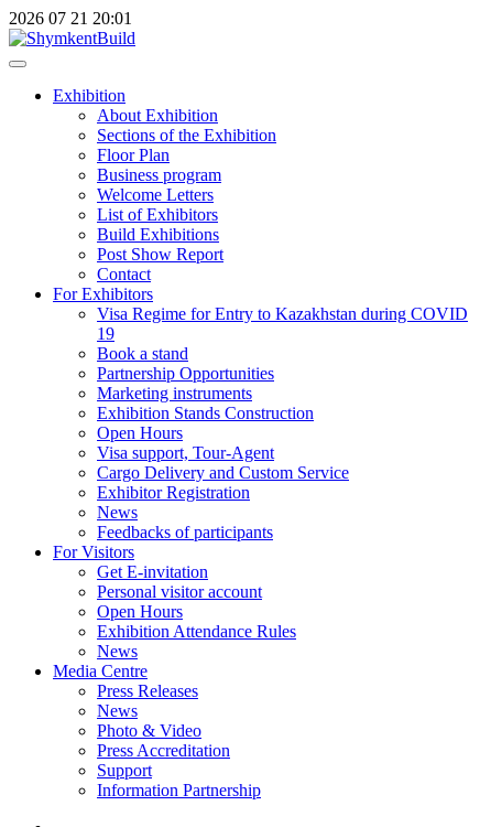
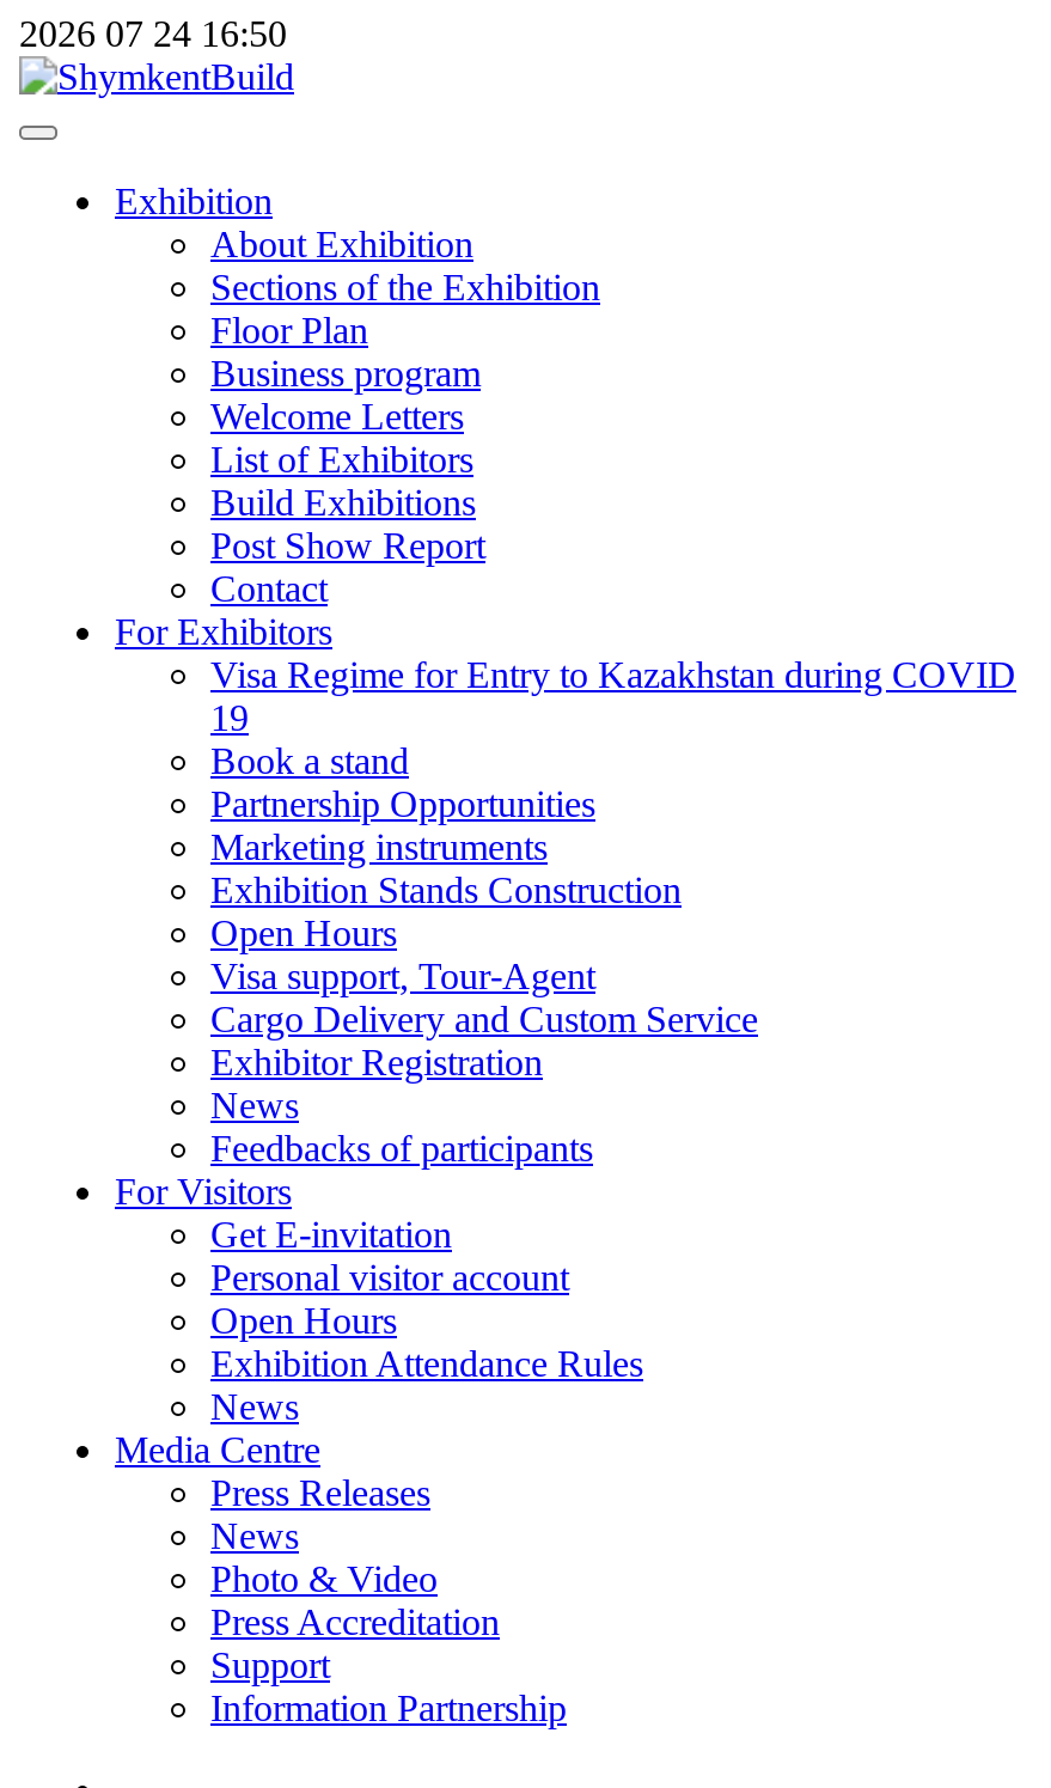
[9,9,132,28] 2026 07 21 20:01 -> [19,13,287,54] 2026 07 24 16:50

